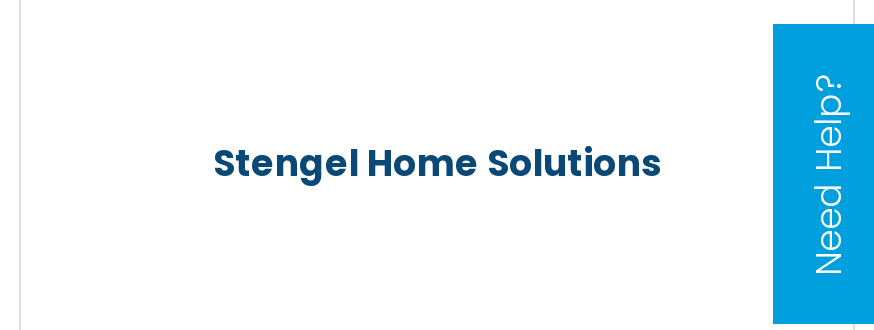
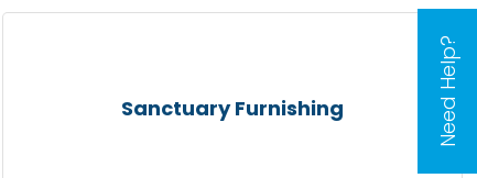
[213,139,661,189] Stengel Home Solutions -> none
none -> [121,95,344,122] Sanctuary Furnishing

